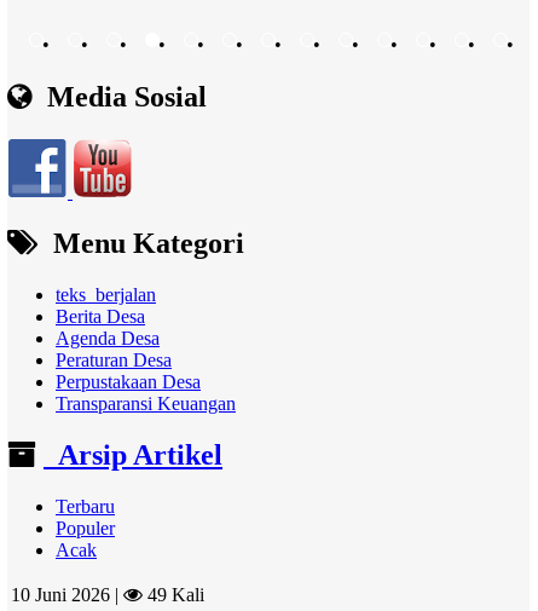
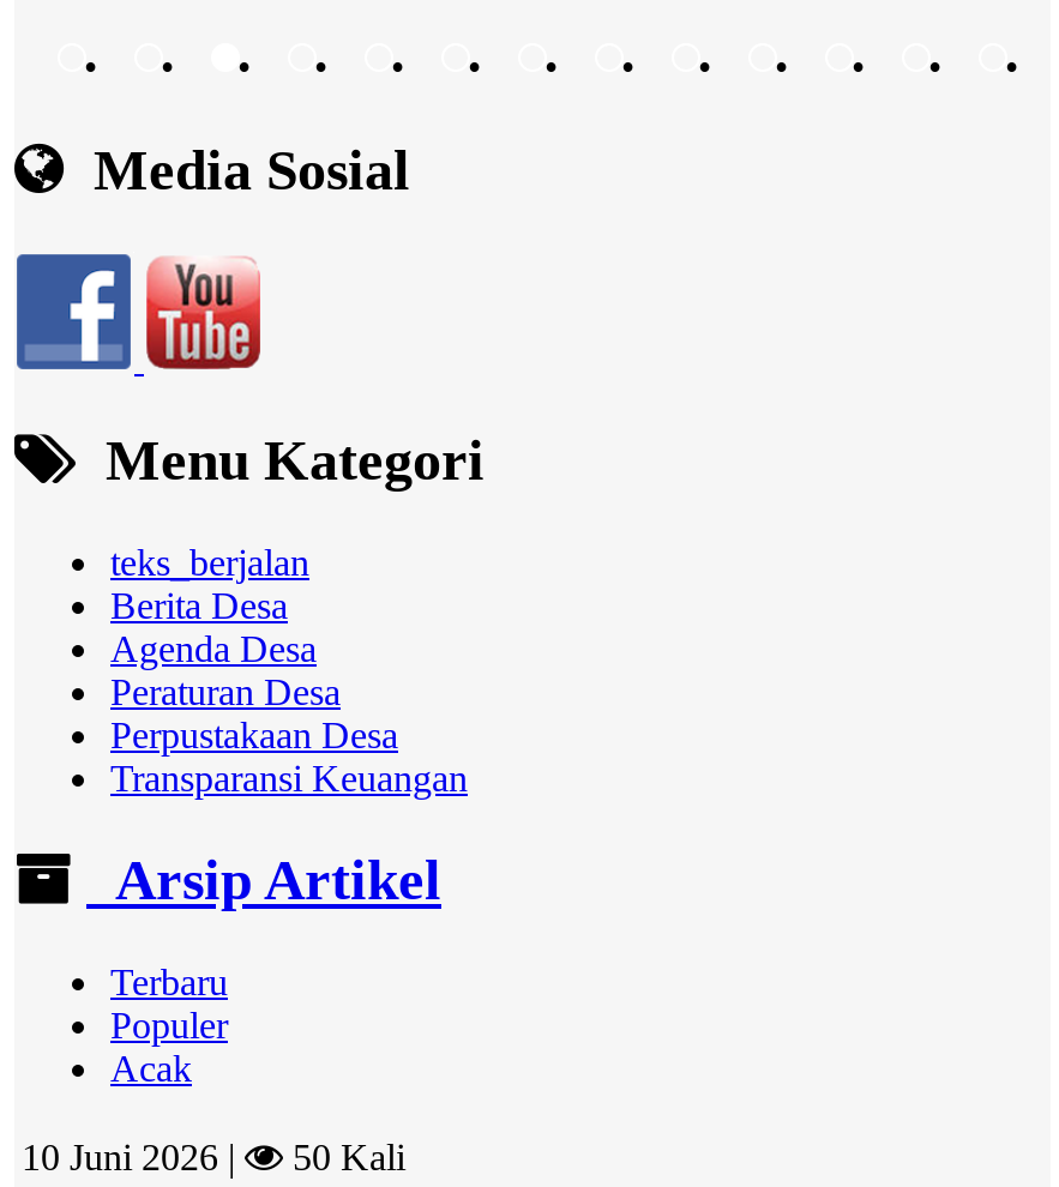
[143,584,204,605] 49 Kali -> [283,1136,405,1177] 50 Kali

